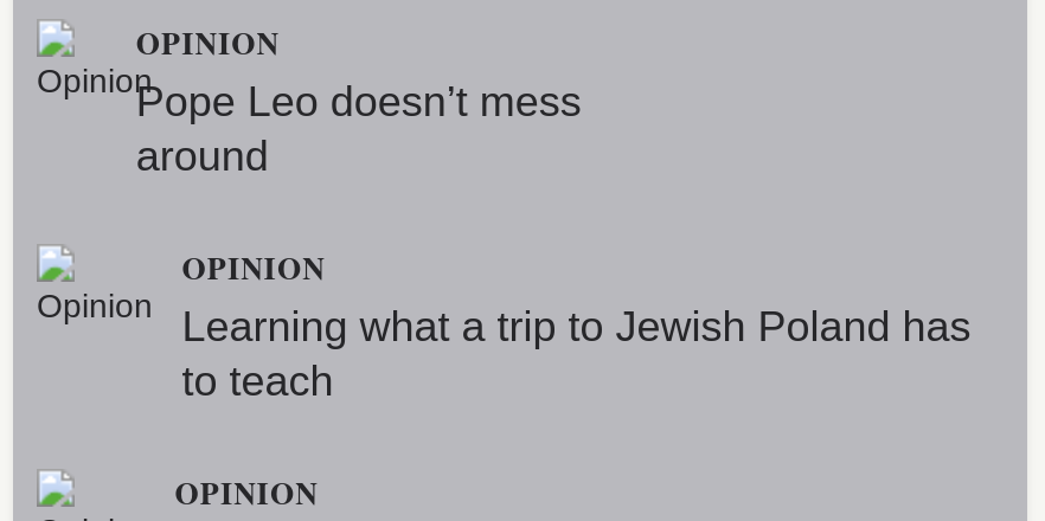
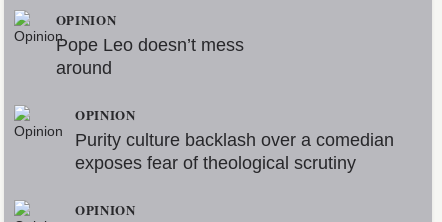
[182,302,971,404] Learning what a trip to Jewish Poland has | to teach -> [75,130,394,173] Purity culture backlash over a comedian | exposes fear of theological scrutiny

